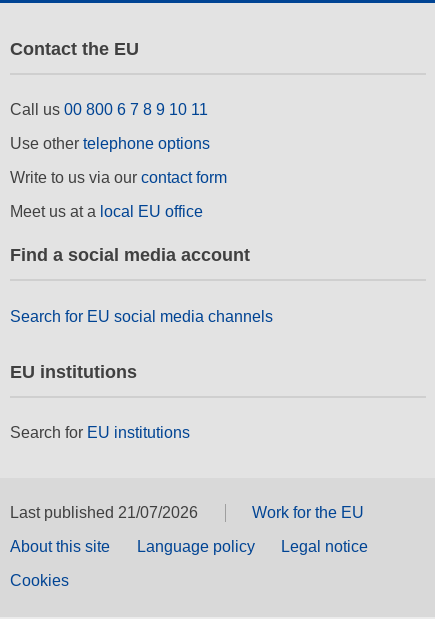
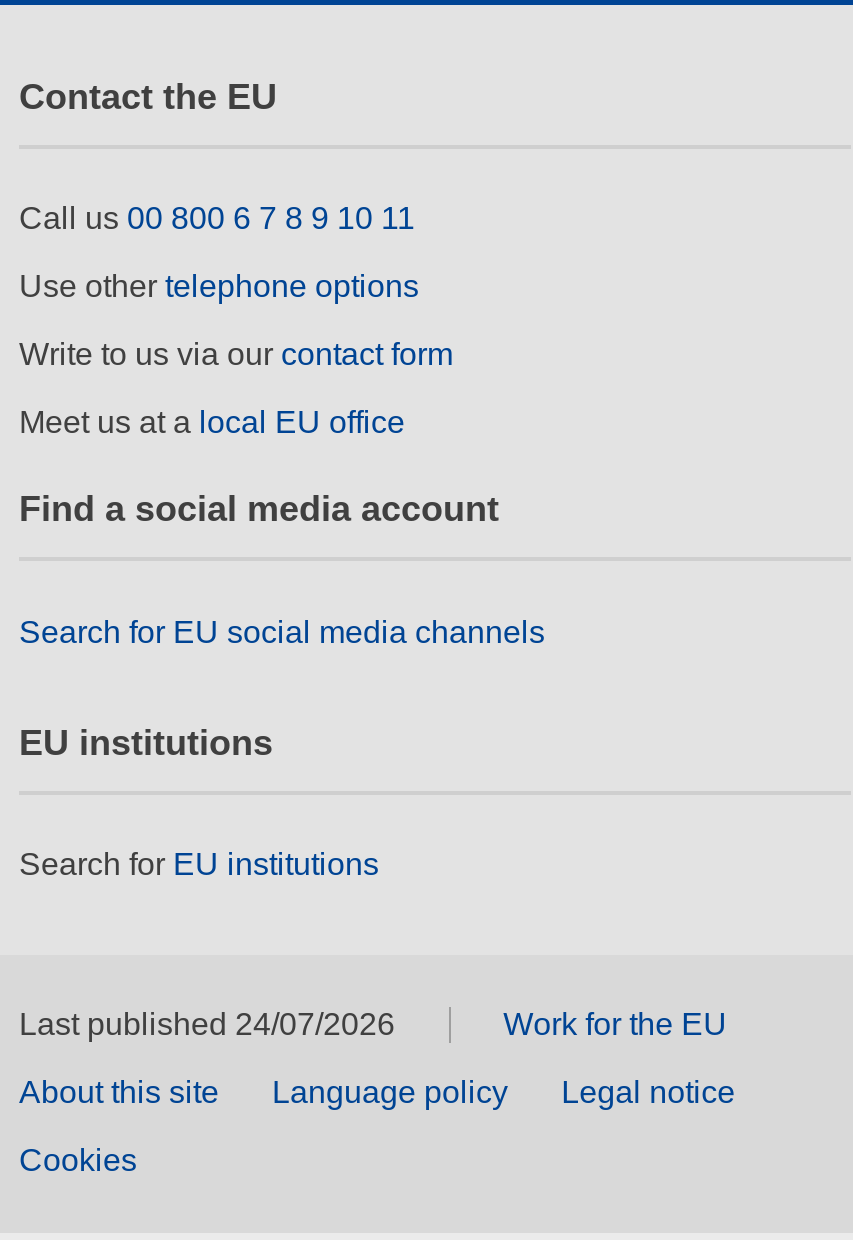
[10,504,198,521] Last published 21/07/2026 -> [19,1008,395,1042] Last published 24/07/2026

